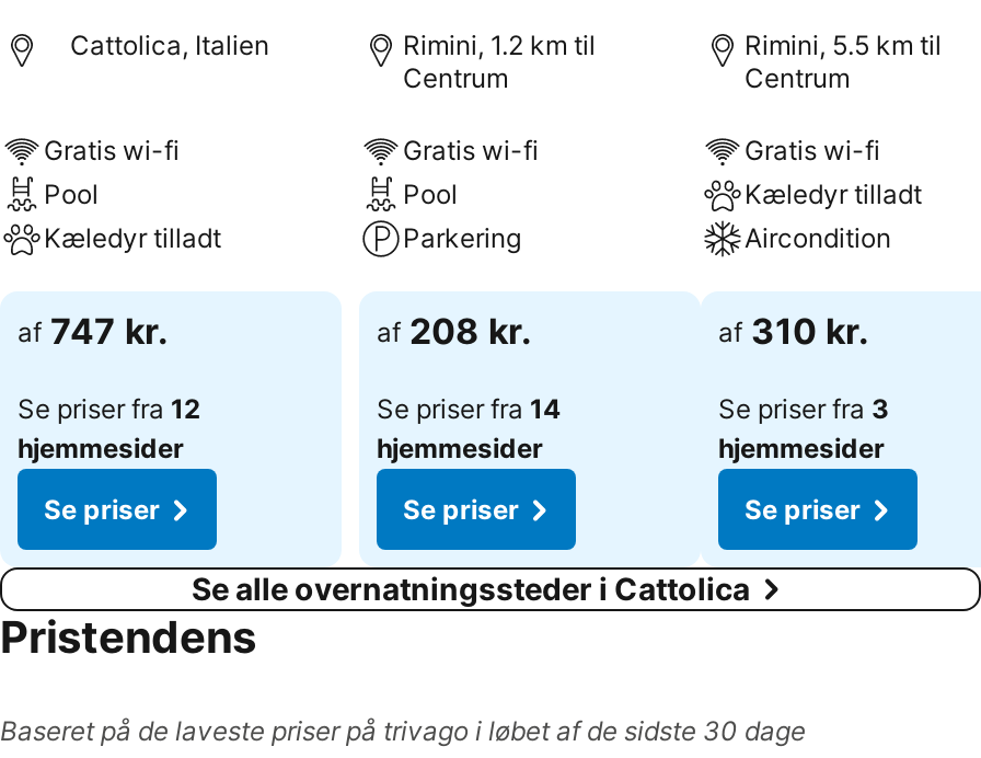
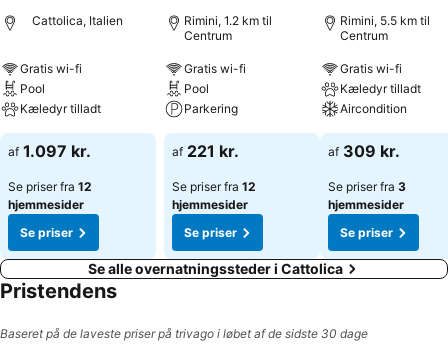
[18,309,169,353] af 747 kr. -> [8,141,91,161] af 1.097 kr.
[377,309,532,353] af 208 kr. -> [172,141,239,161] af 221 kr.
[718,309,869,353] af 310 kr. -> [328,141,400,161] af 309 kr.
[377,392,561,425] Se priser fra 14 -> [172,179,256,194] Se priser fra 12

